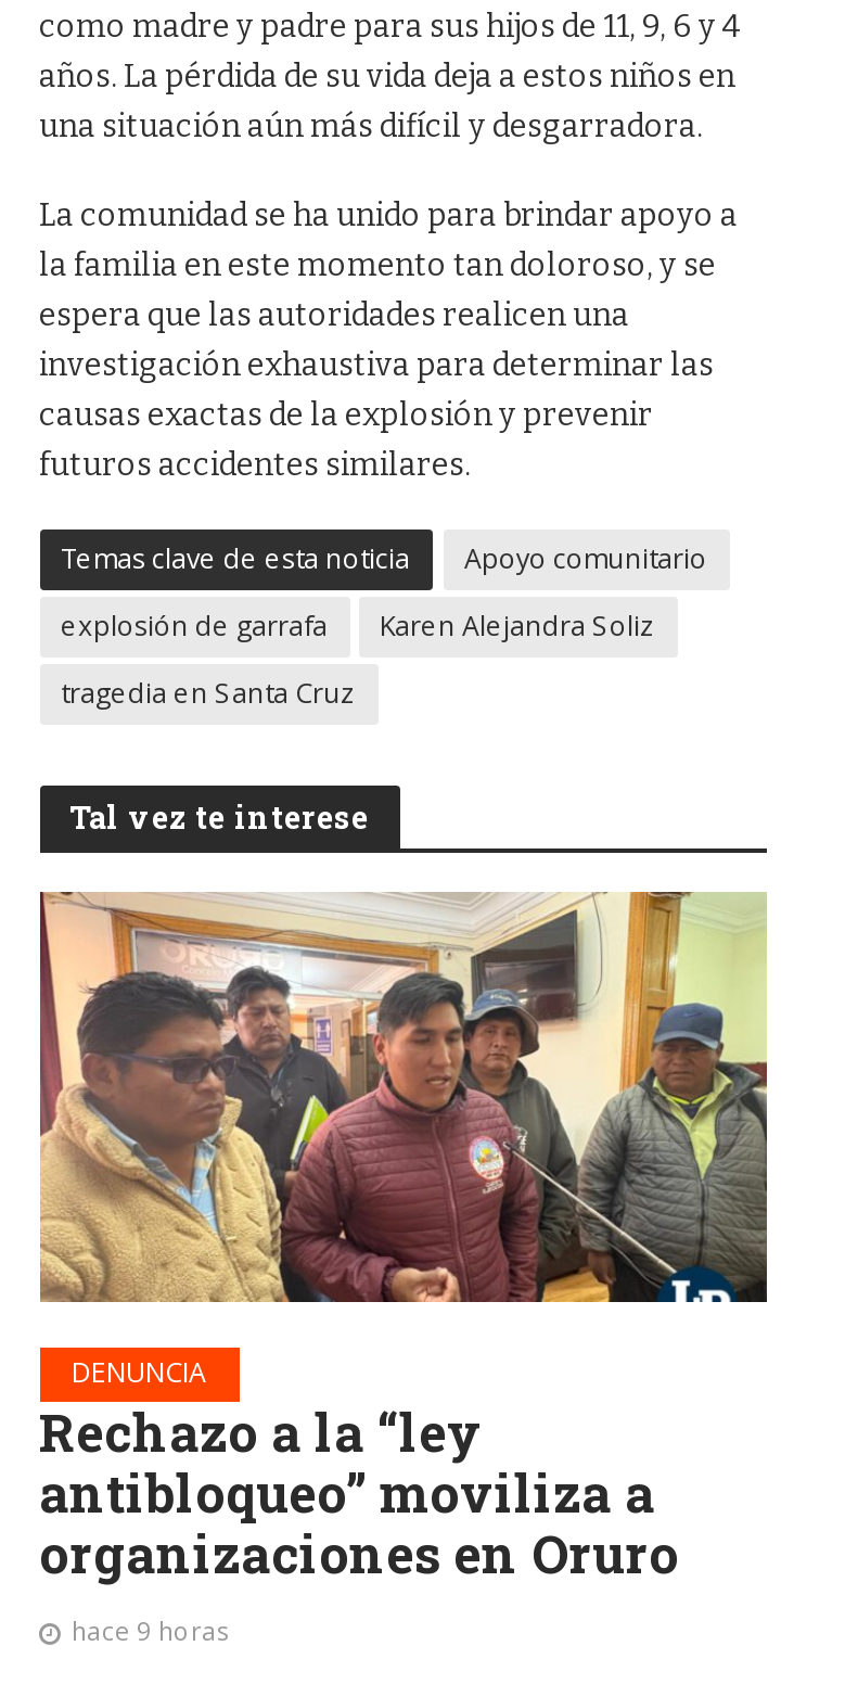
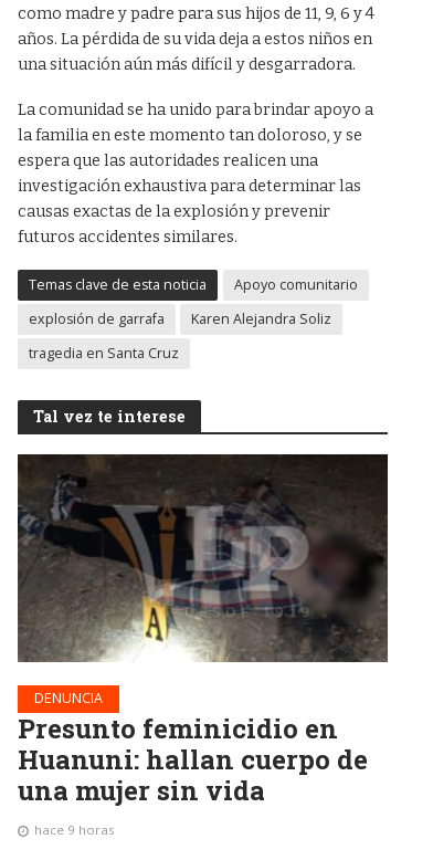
[38,890,769,1304] [image] -> [17,453,389,663] [image]
[39,1396,679,1587] Rechazo a la “ley | antibloqueo” moviliza a | organizaciones en Oruro -> [17,710,367,807] Presunto feminicidio en | Huanuni: hallan cuerpo de | una mujer sin vida

